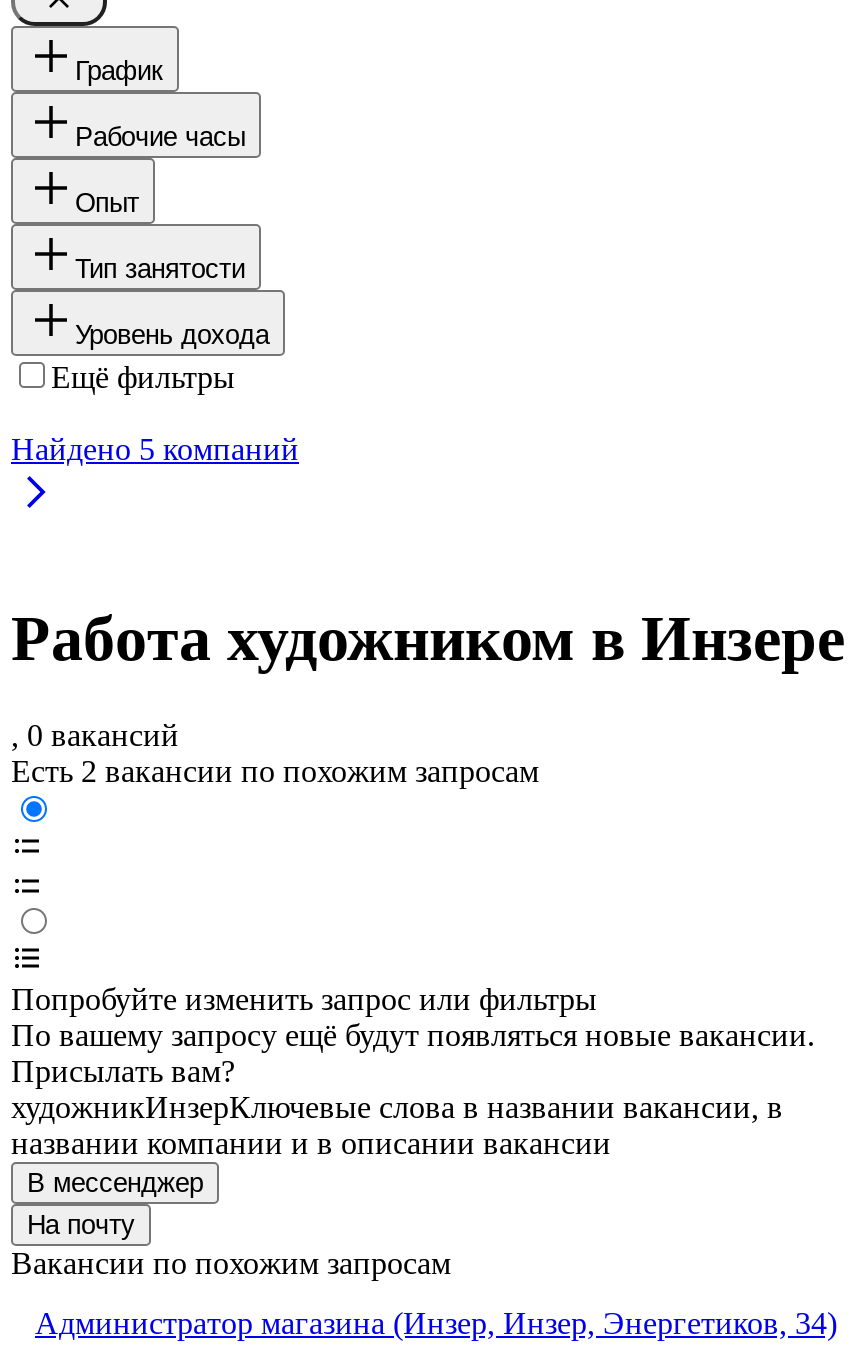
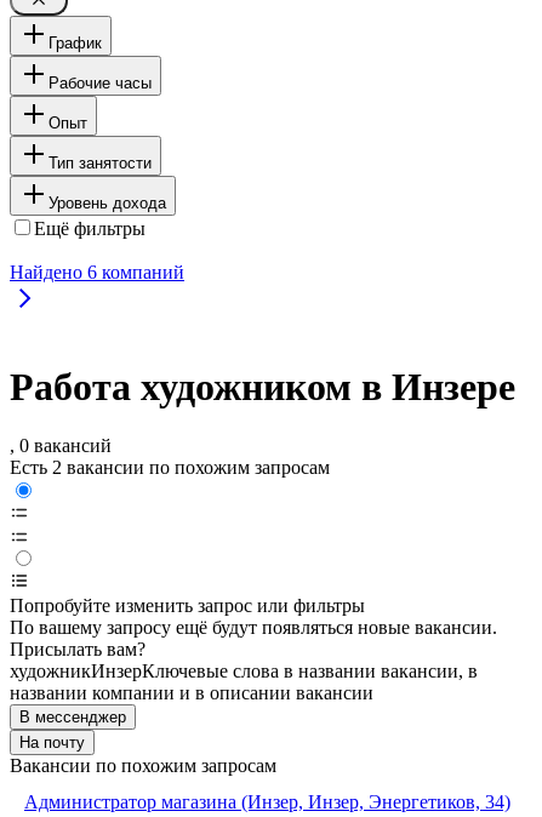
[11,431,299,465] Найдено 5 компаний -> [10,261,184,282] Найдено 6 компаний

